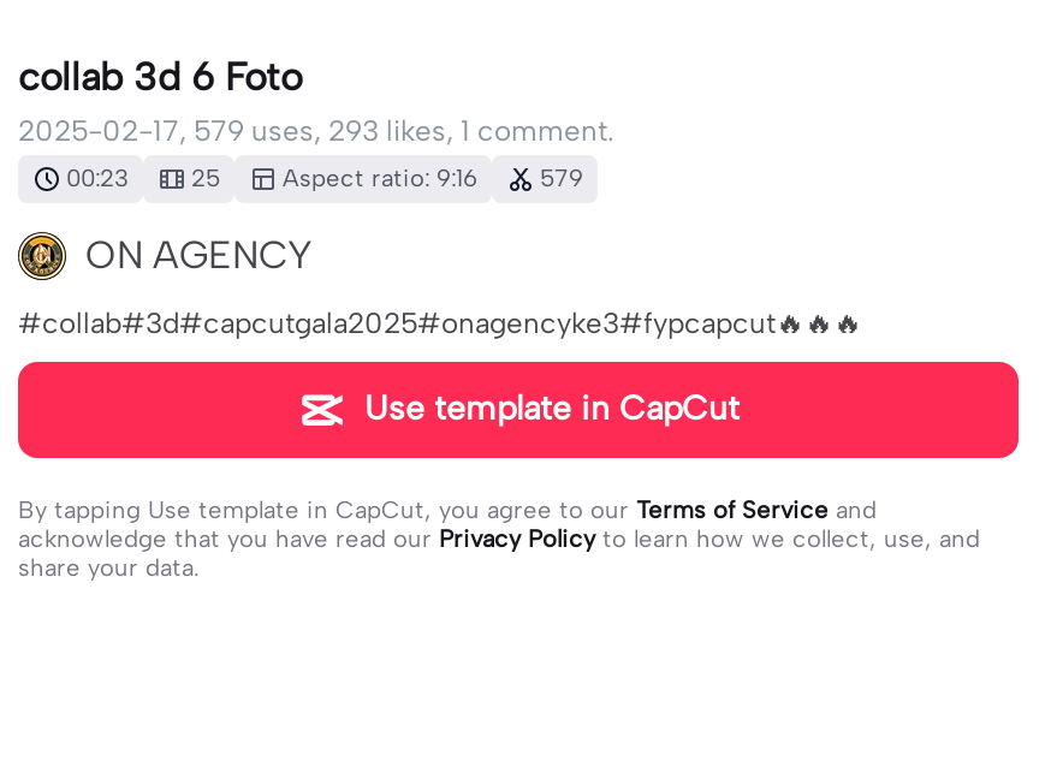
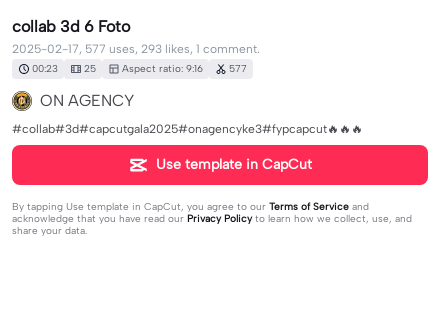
[18,114,614,148] 2025-02-17, 579 uses, 293 likes, 1 comment. -> [12,42,260,56] 2025-02-17, 577 uses, 293 likes, 1 comment.
[66,162,583,194] 00:23 25 Aspect ratio: 9:16 579 -> [32,62,247,75] 00:23 25 Aspect ratio: 9:16 577

